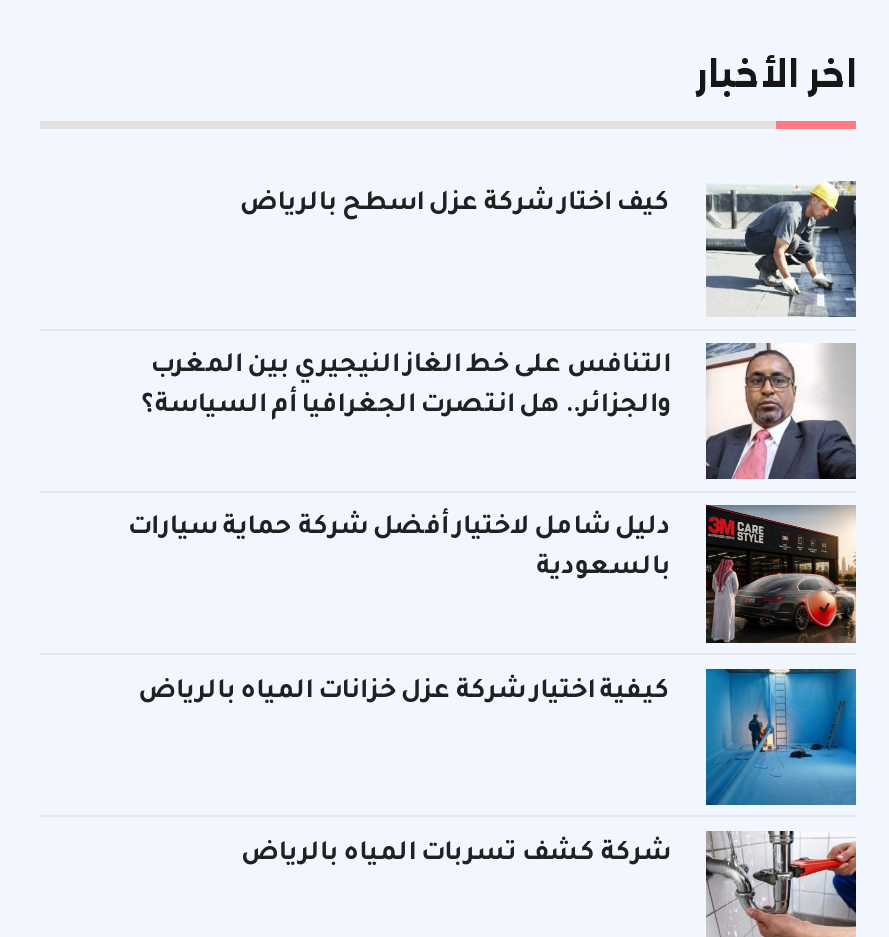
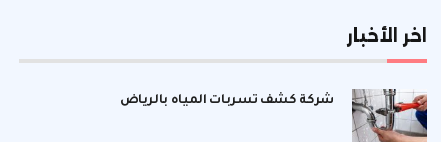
[240,180,858,320] [image] | كيف اختار شركة عزل اسطح بالرياض -> none
[141,342,858,482] [image] | التنافس على خط الغاز النيجيري بين المغرب | والجزائر.. هل انتصرت الجغرافيا أم السياسة؟ -> none
[127,504,858,646] [image] | دليل شامل لاختيار أفضل شركة حماية سيارات | بالسعودية -> none
[138,668,858,808] [image] | كيفية اختيار شركة عزل خزانات المياه بالرياض -> none

